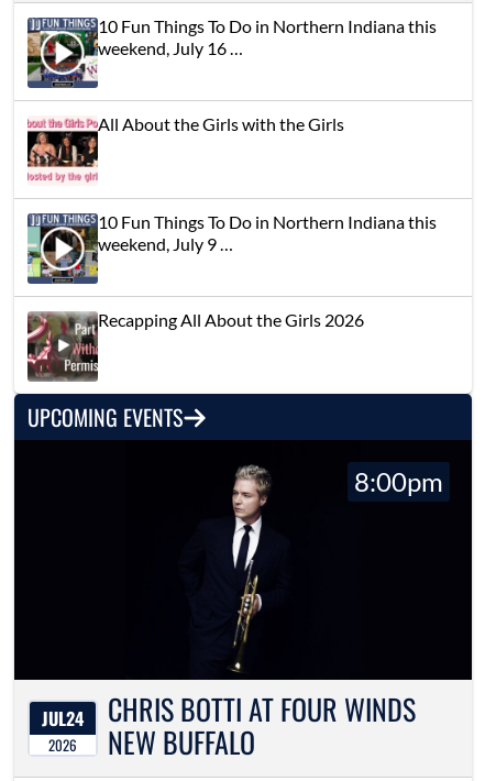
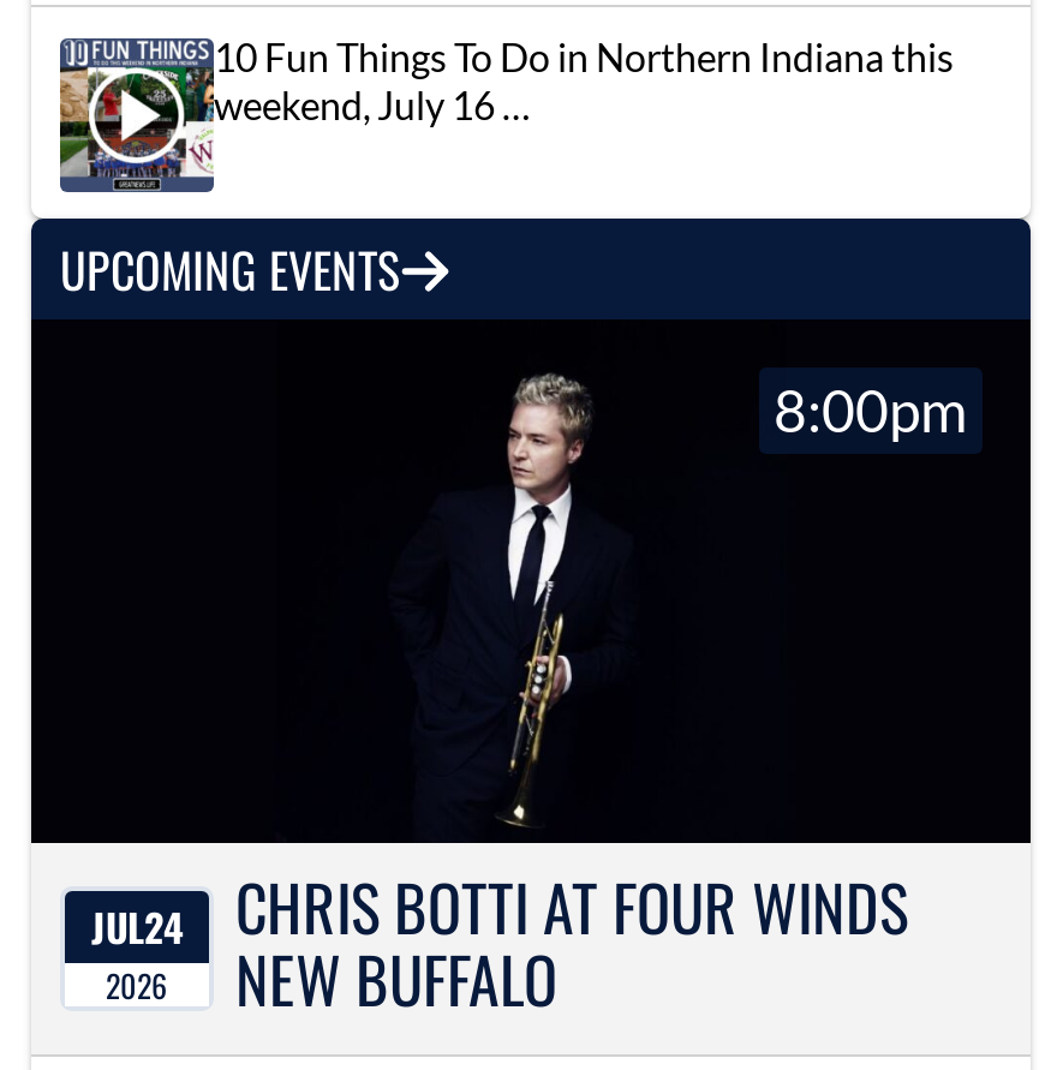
[26,113,344,184] [image] | All About the Girls with the Girls -> none
[26,211,437,285] [image] | 10 Fun Things To Do in Northern Indiana this | weekend, July 9 … -> none
[26,309,364,382] [image] | Recapping All About the Girls 2026 -> none

